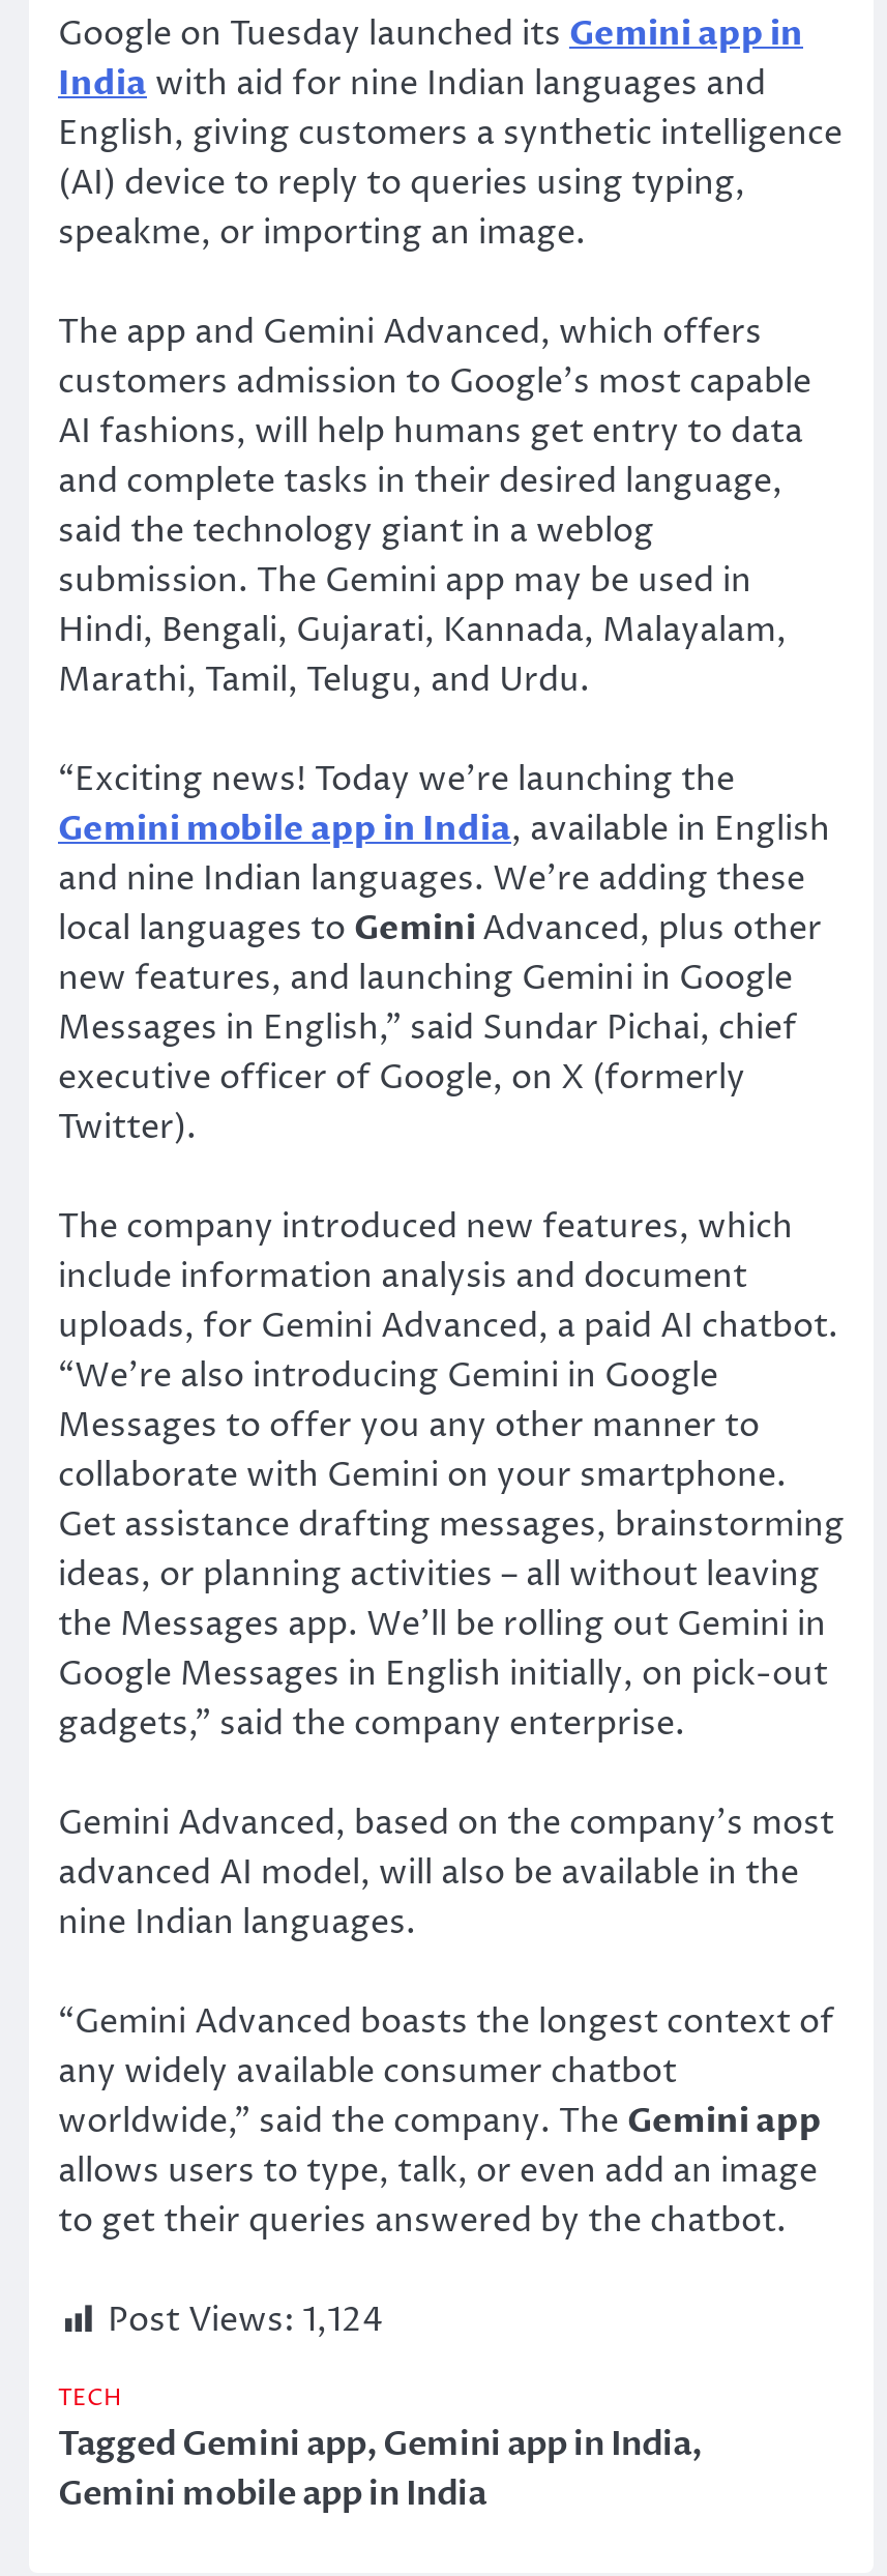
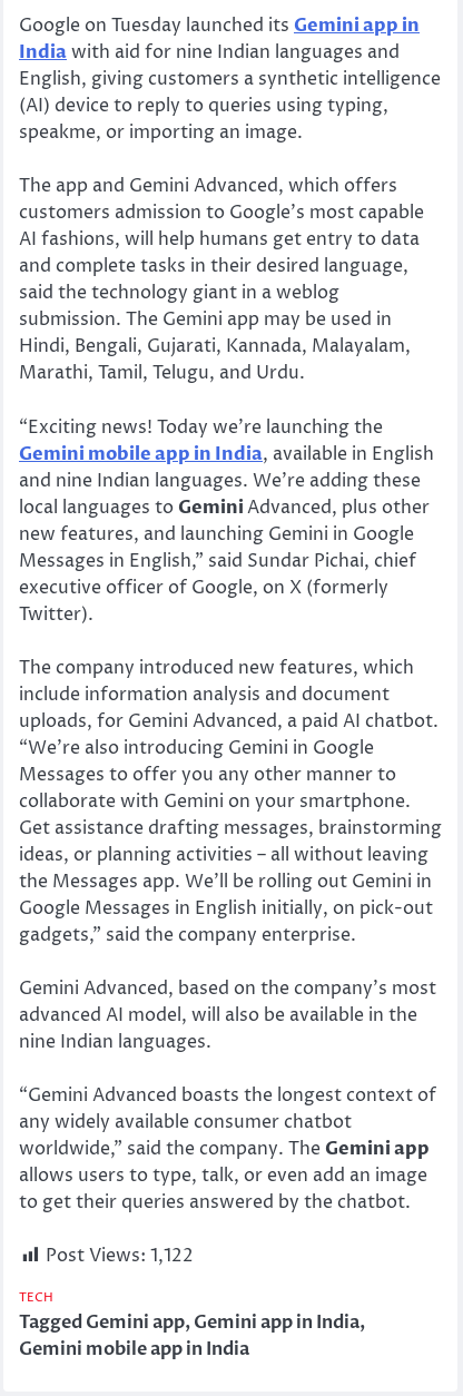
[108,2297,383,2343] Post Views: 1,124 -> [46,1243,194,1268] Post Views: 1,122

